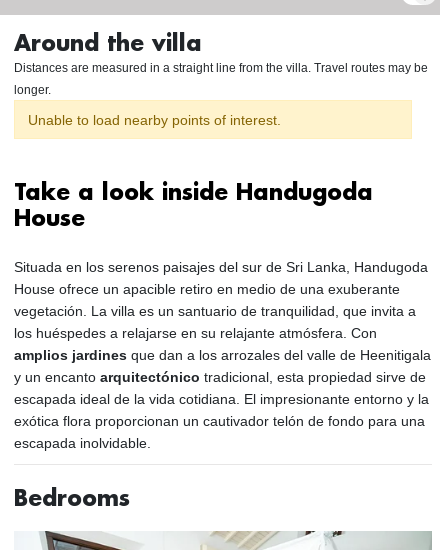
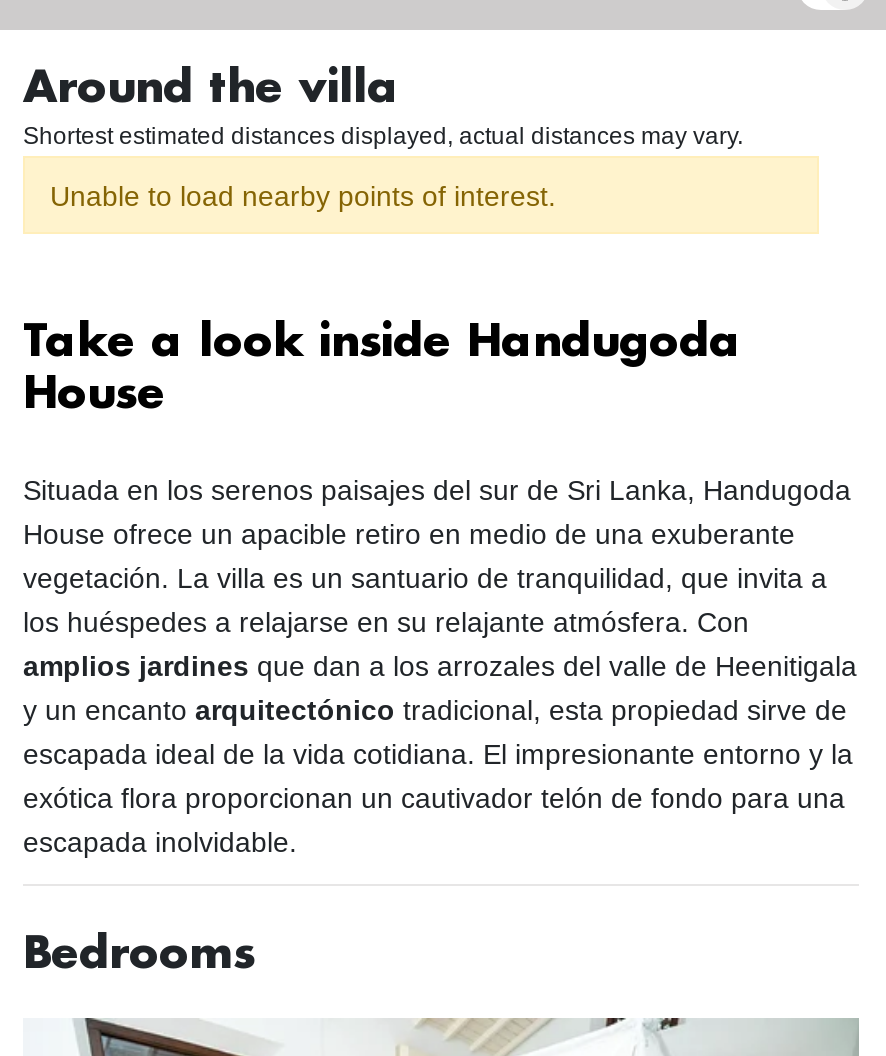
[14,61,428,97] Distances are measured in a straight line from the villa. Travel routes may be | longer. -> [23,122,743,150] Shortest estimated distances displayed, actual distances may vary.

